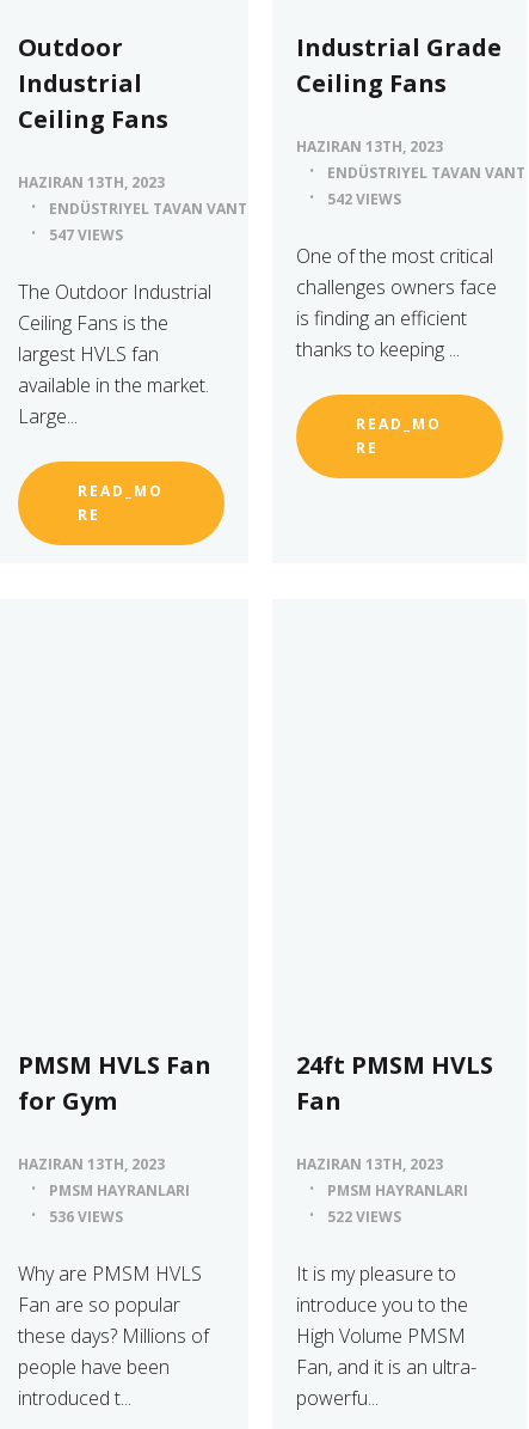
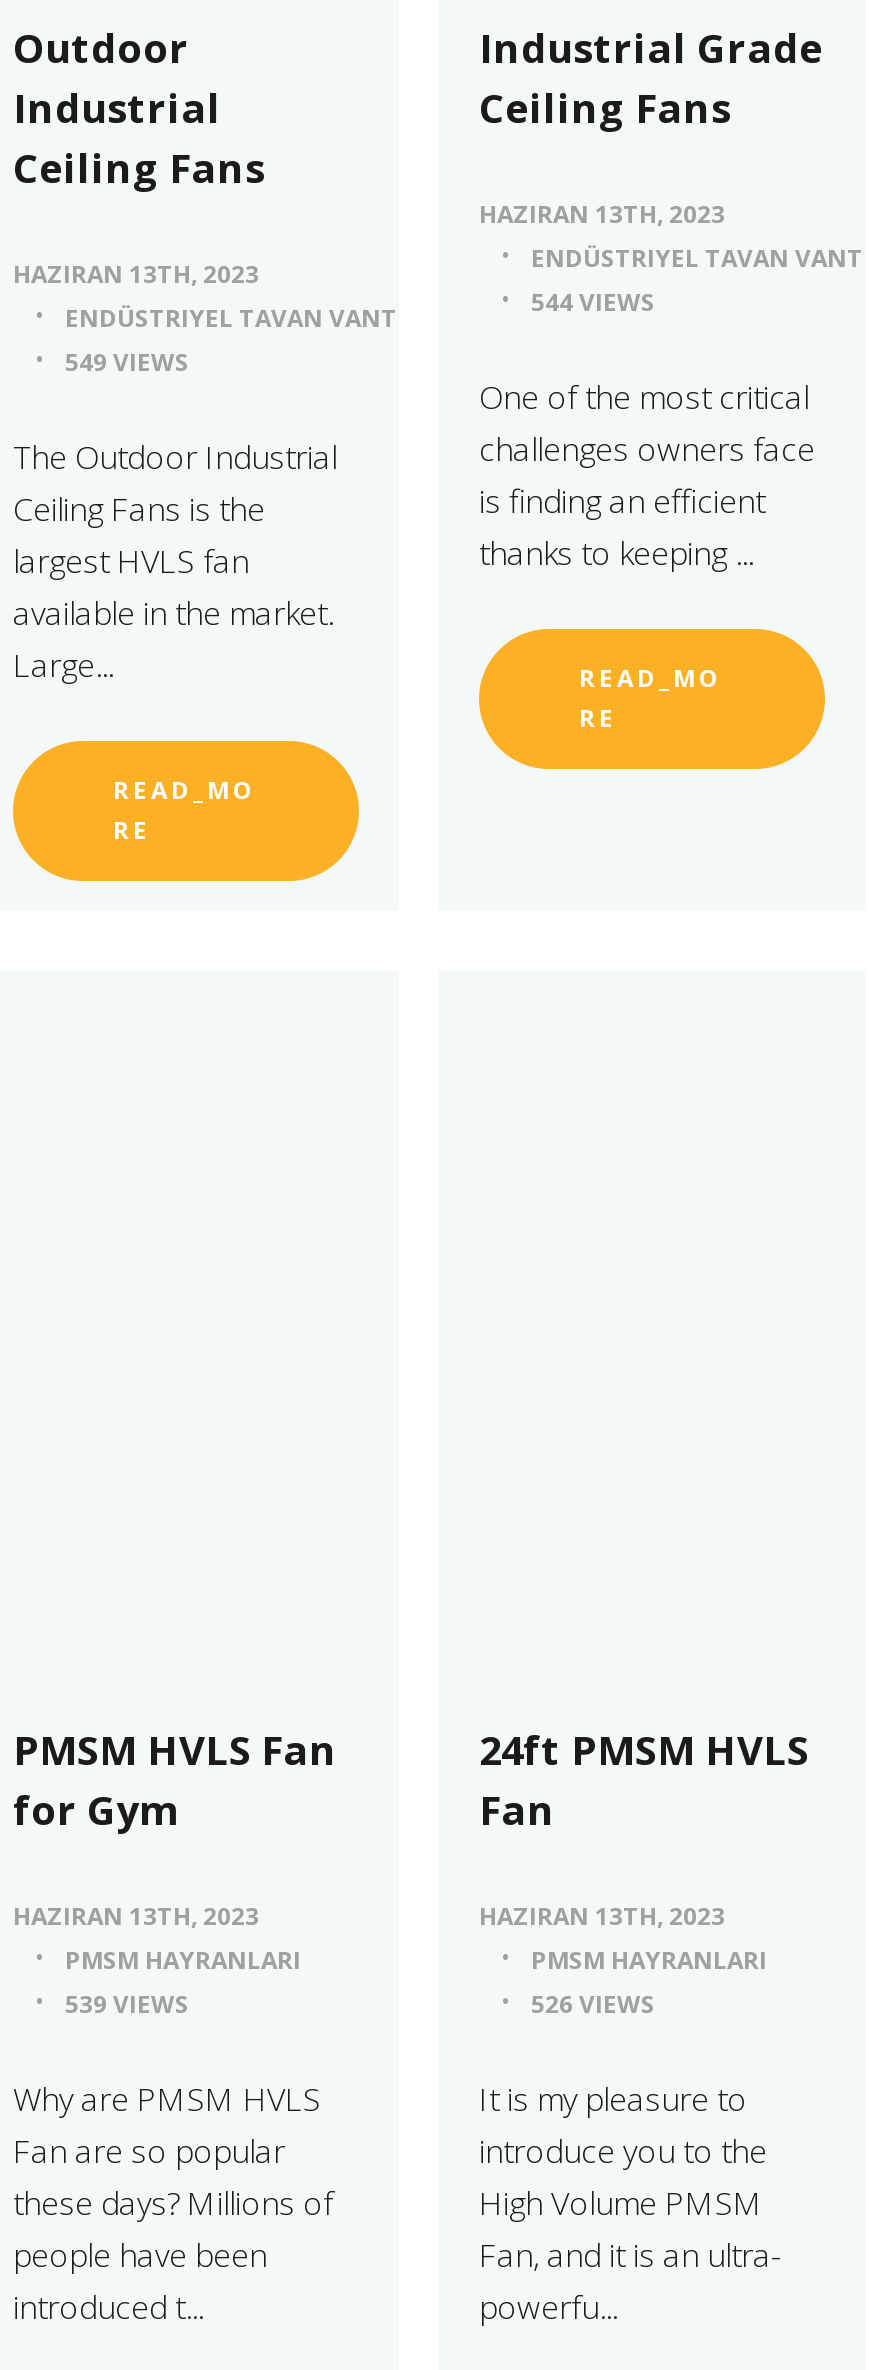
[327,189,401,209] 542 VIEWS -> [531,285,655,319] 544 VIEWS
[49,225,123,245] 547 VIEWS -> [65,345,189,379] 549 VIEWS
[49,1207,123,1227] 536 VIEWS -> [65,1987,189,2021] 539 VIEWS
[327,1207,401,1227] 522 VIEWS -> [531,1987,655,2021] 526 VIEWS

